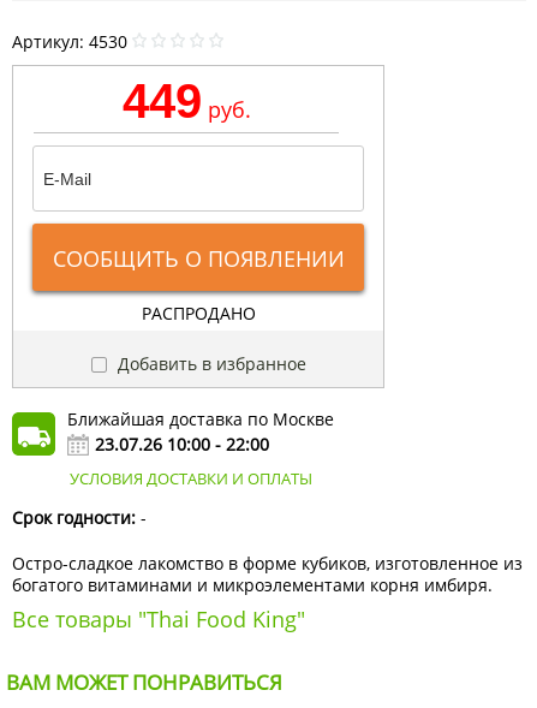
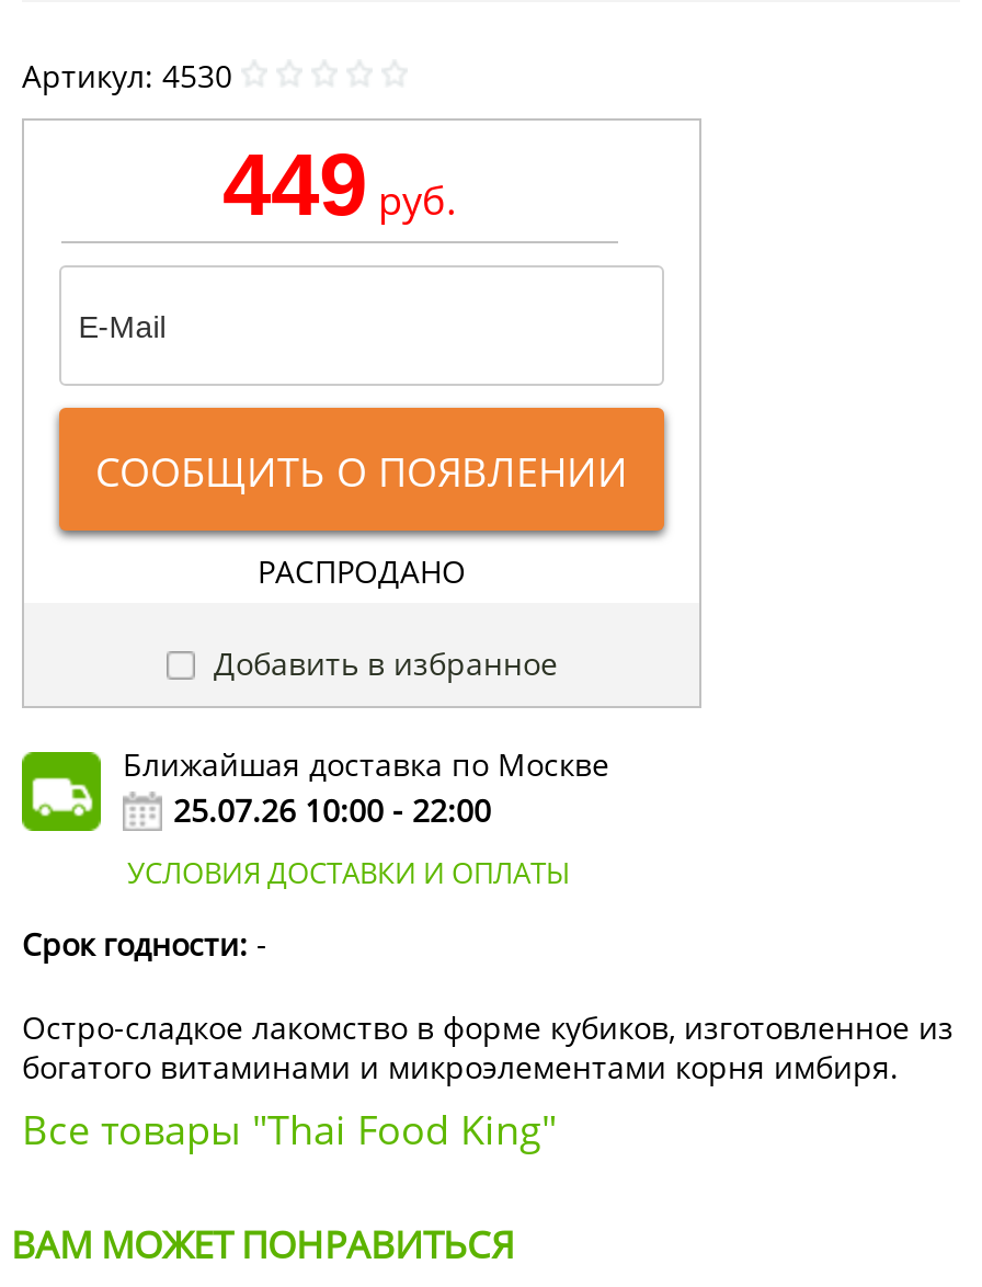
[95,433,269,456] 23.07.26 10:00 - 22:00 -> [173,790,491,832] 25.07.26 10:00 - 22:00

